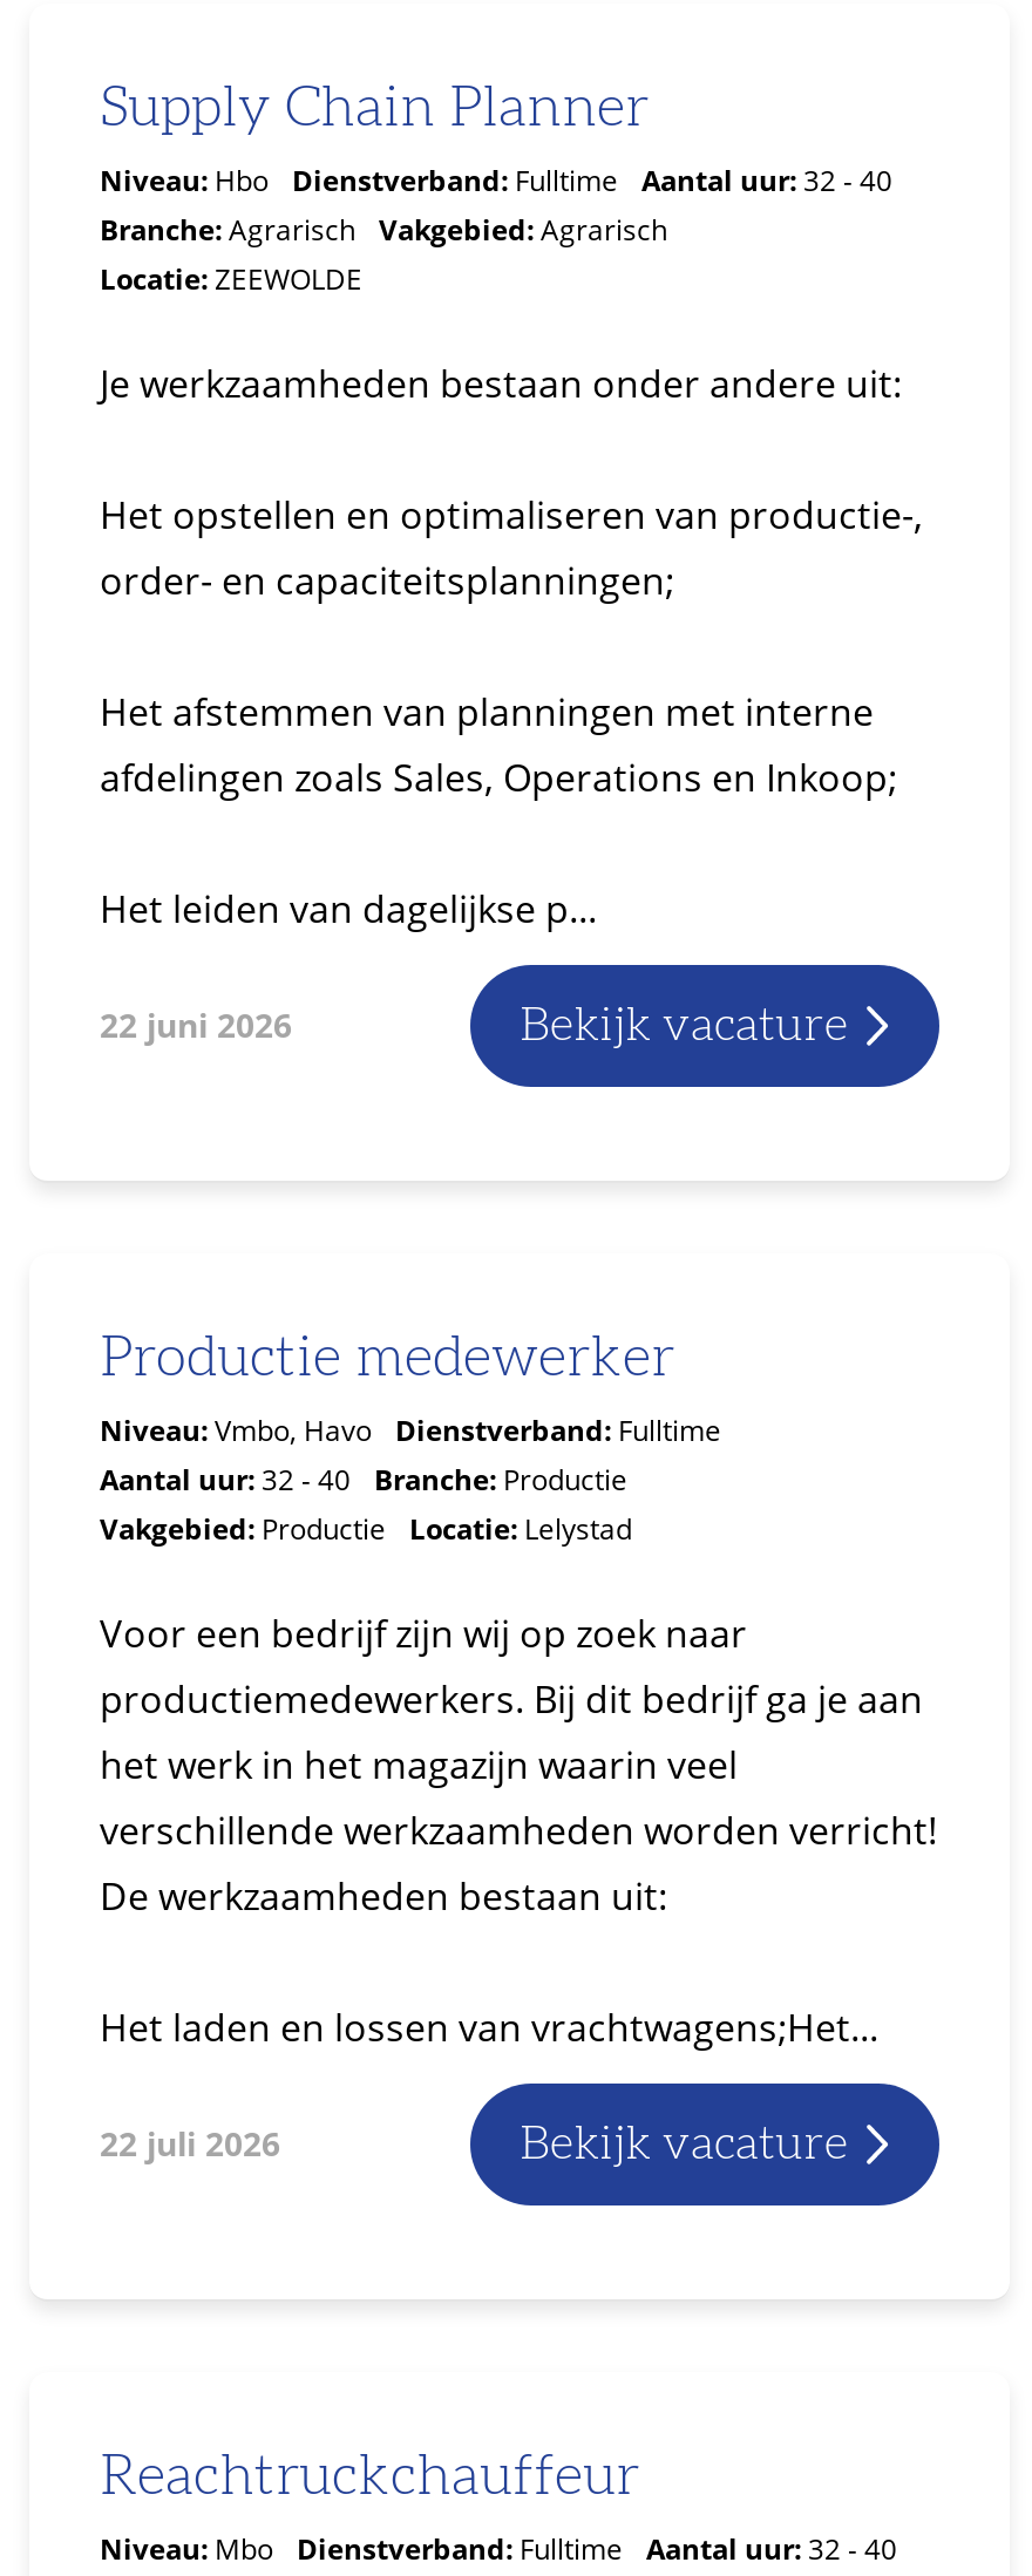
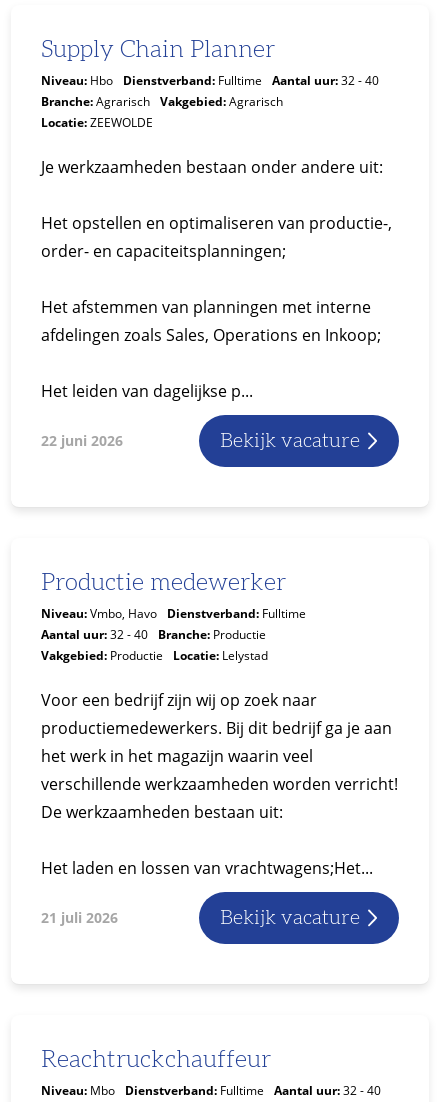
[100,2122,280,2167] 22 juli 2026 -> [41,908,118,927] 21 juli 2026

